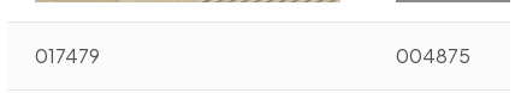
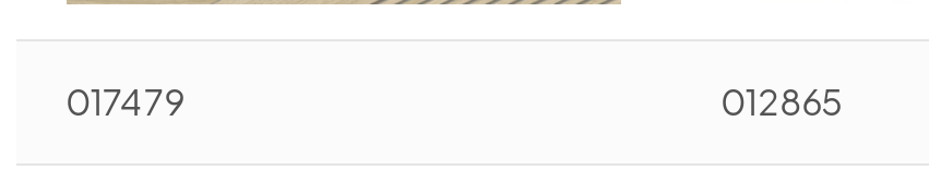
[395,43,470,68] 004875 -> [721,78,843,124] 012865

